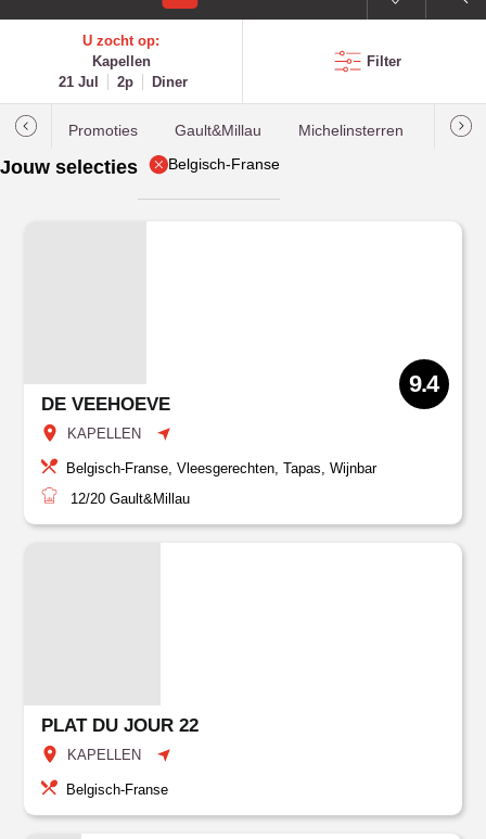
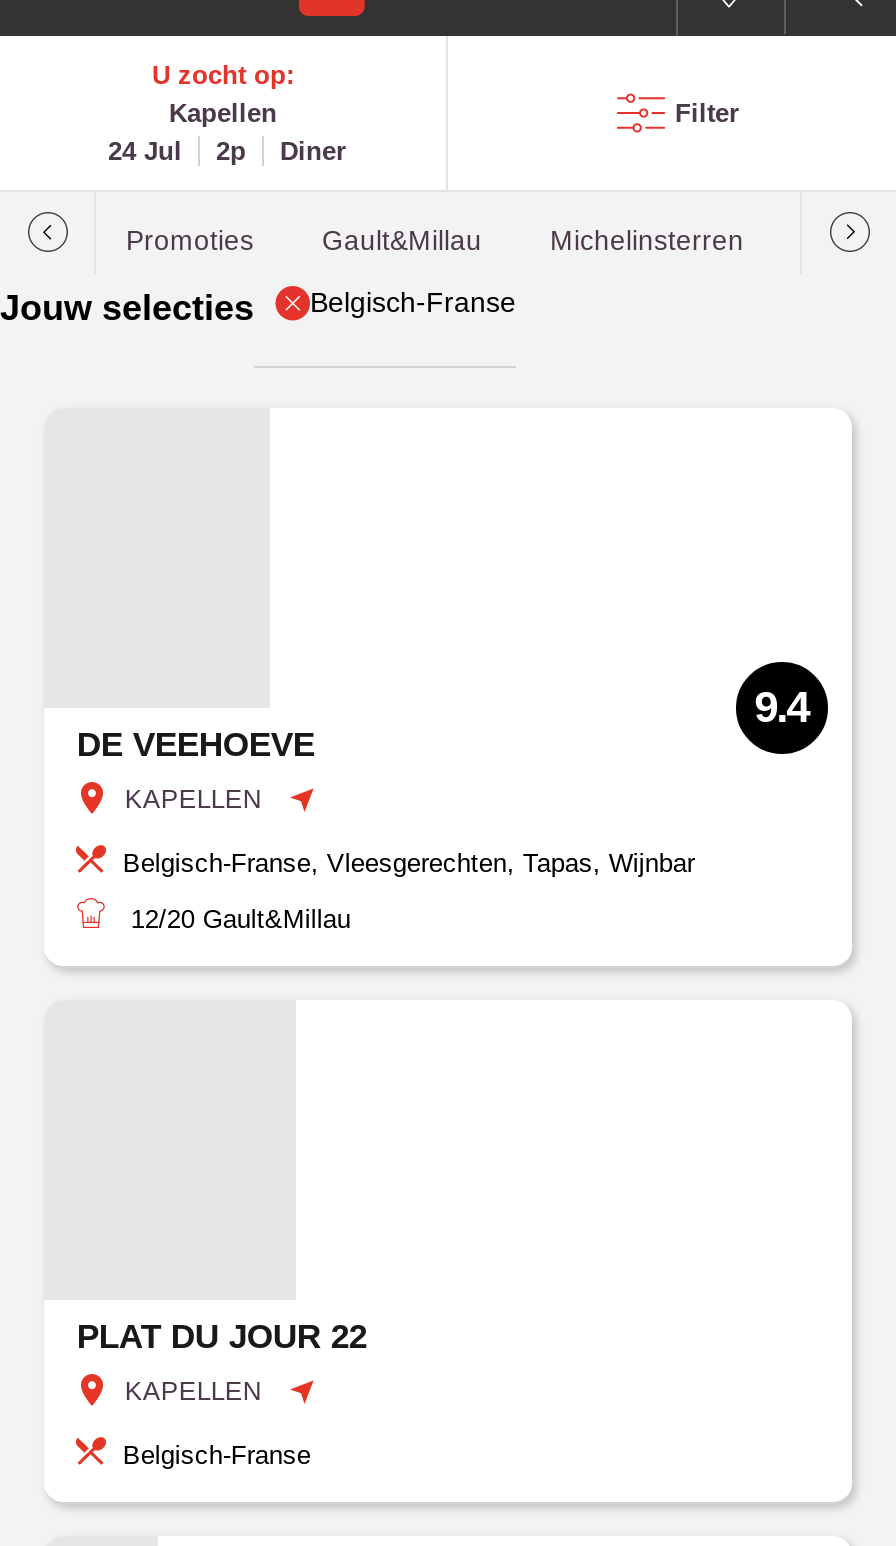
[59,74,188,90] 21 Jul 2p Diner -> [108,136,346,166] 24 Jul 2p Diner

